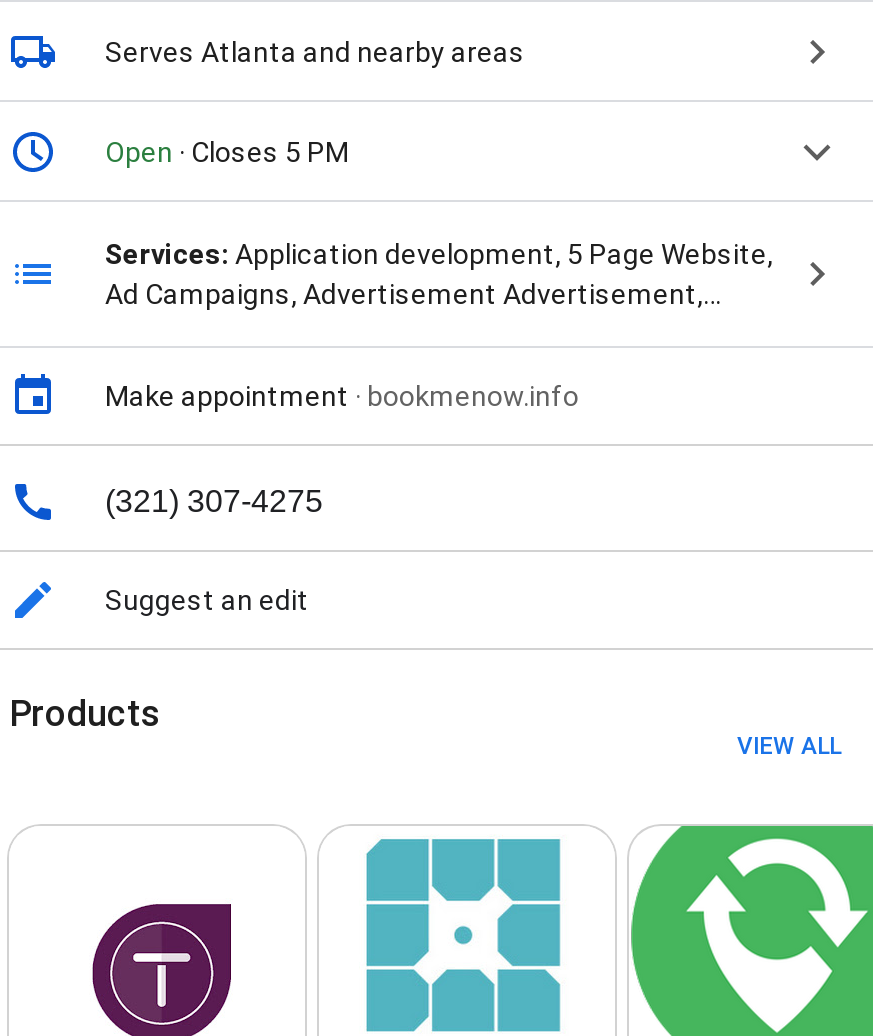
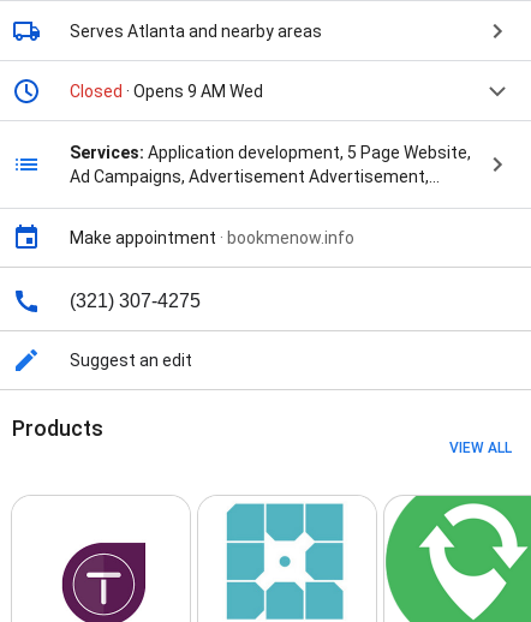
[105,136,349,168] Open · Closes 5 PM -> [70,82,263,101] Closed · Opens 9 AM Wed

